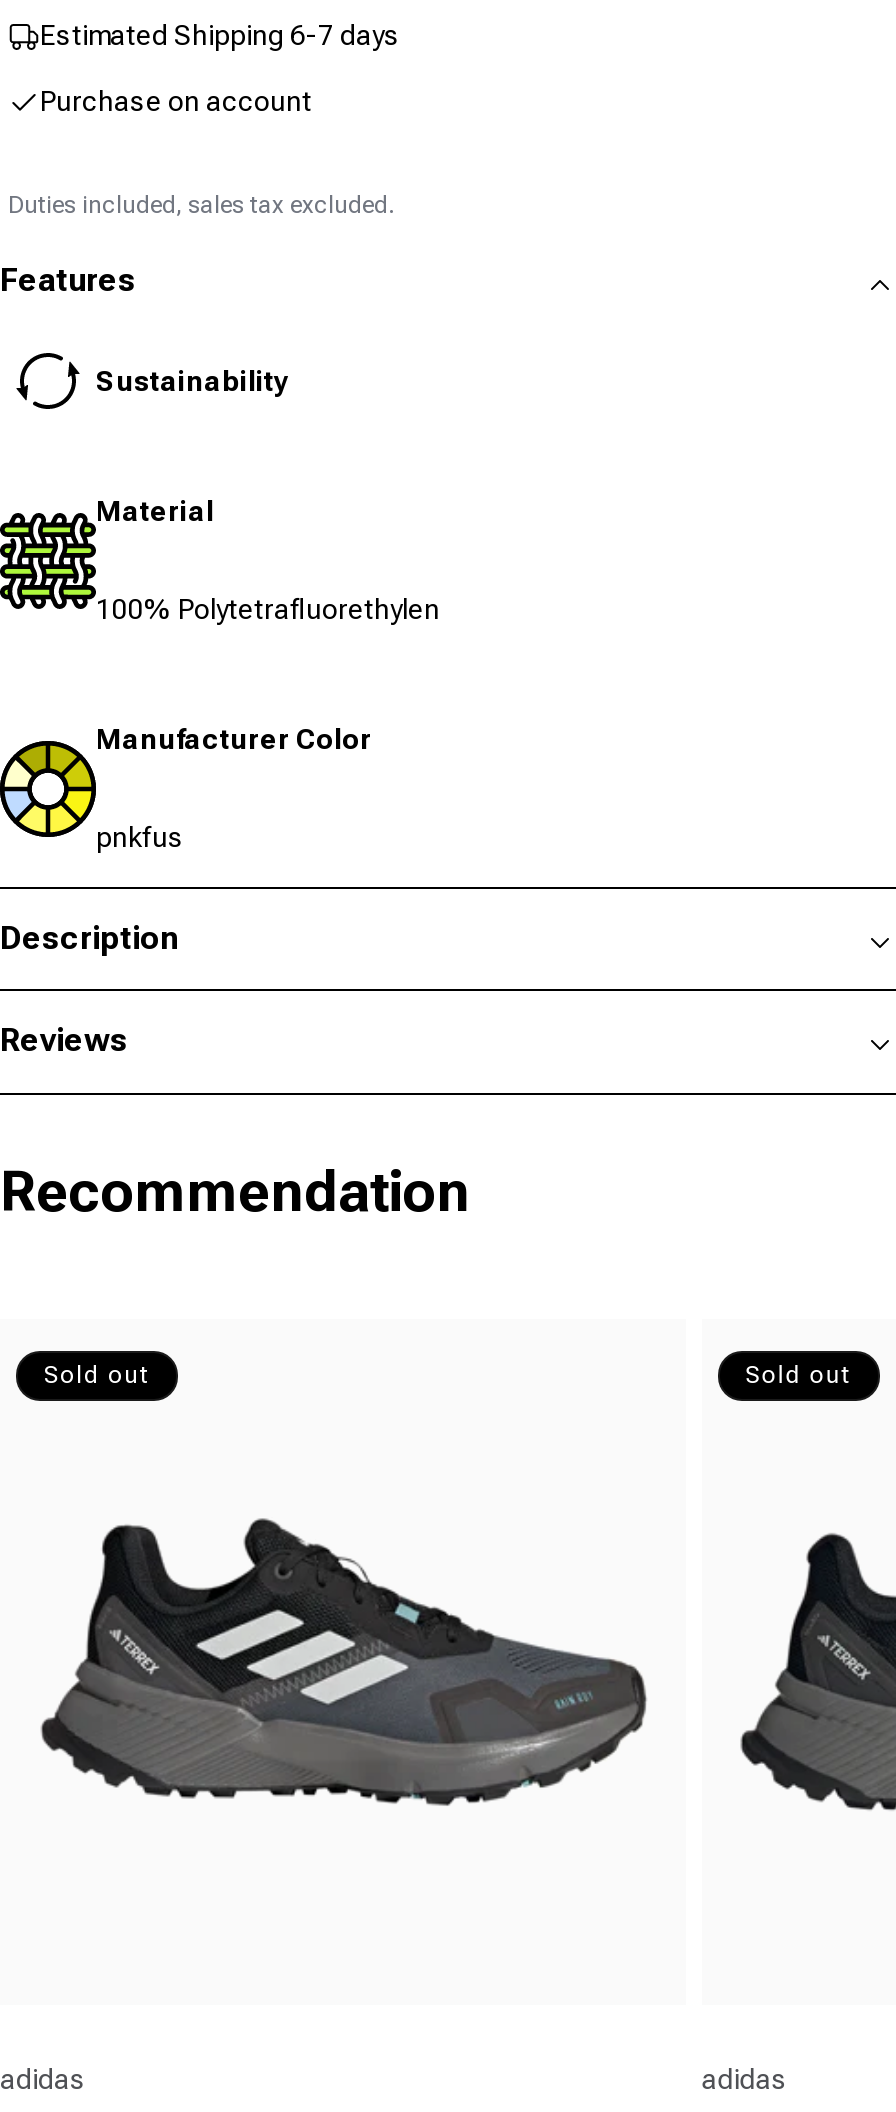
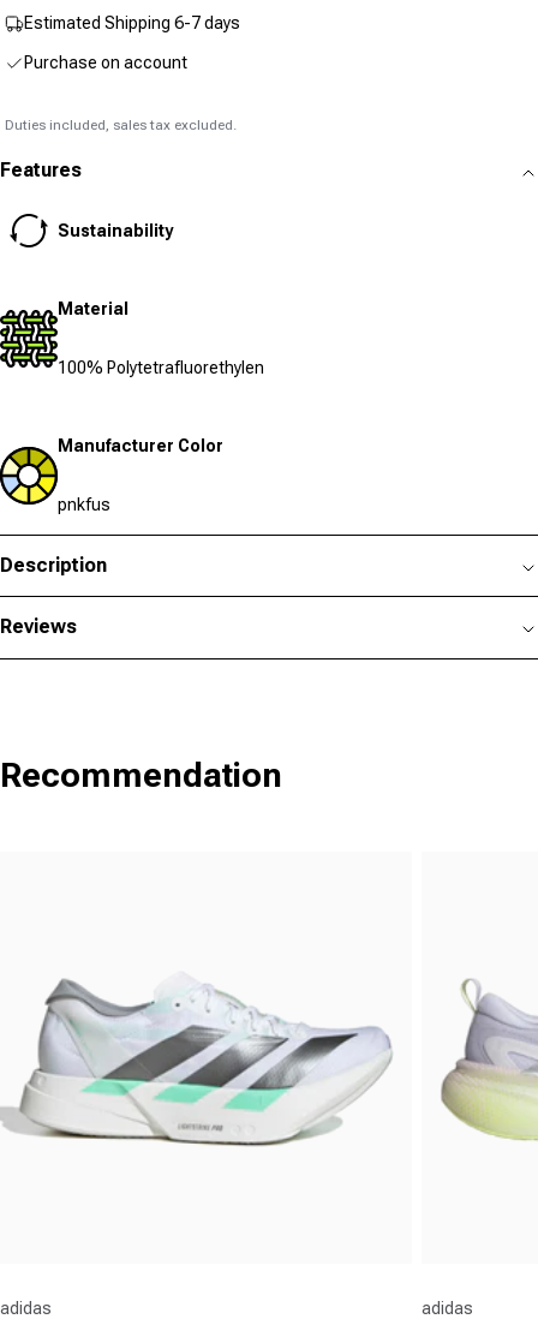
[44,1361,150,1389] Sold out -> none
[746,1361,852,1389] Sold out -> none
[6,1517,652,1809] [image] -> [4,972,393,1147] [image]
[736,1531,890,1813] [image] -> [440,978,534,1147] [image]

